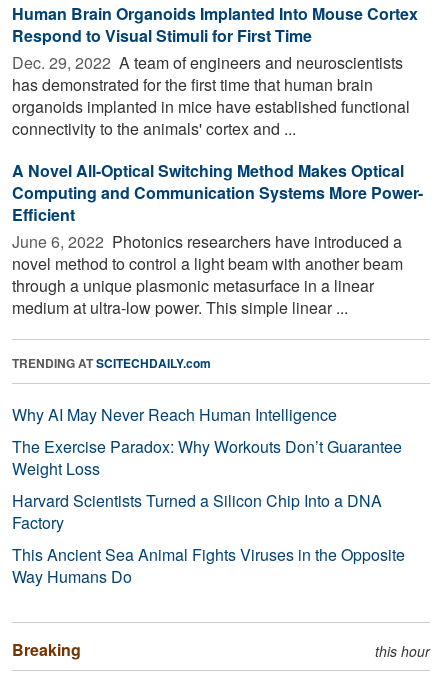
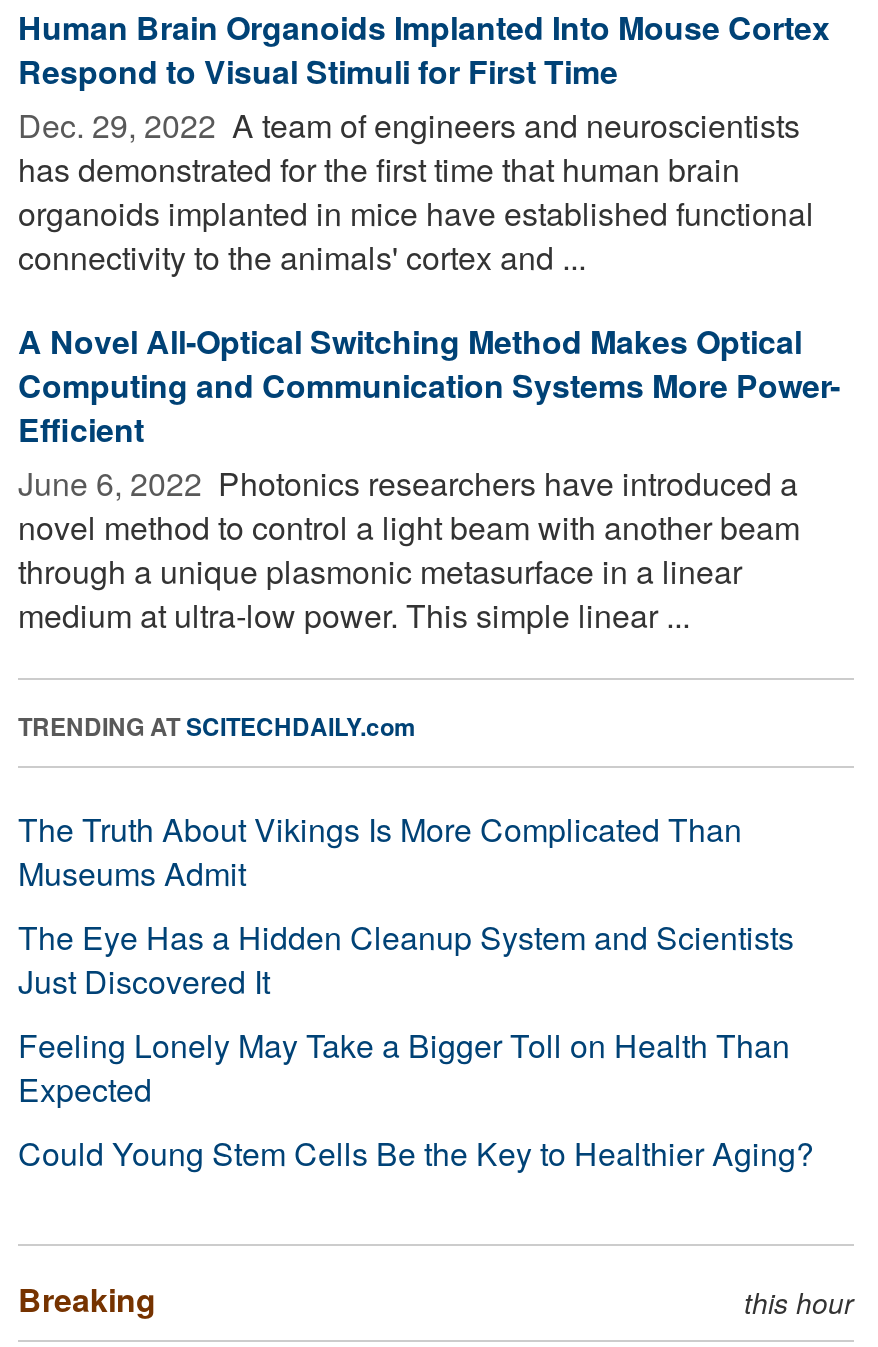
[12,403,405,588] Why AI May Never Reach Human Intelligence | The Exercise Paradox: Why Workouts Don’t Guarantee | Weight Loss | Harvard Scientists Turned a Silicon Chip Into a DNA | Factory | This Ancient Sea Animal Fights Viruses in the Opposite | Way Humans Do -> [18,806,814,1176] The Truth About Vikings Is More Complicated Than | Museums Admit | The Eye Has a Hidden Cleanup System and Scientists | Just Discovered It | Feeling Lonely May Take a Bigger Toll on Health Than | Expected | Could Young Stem Cells Be the Key to Healthier Aging?

